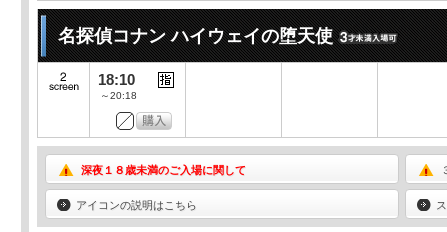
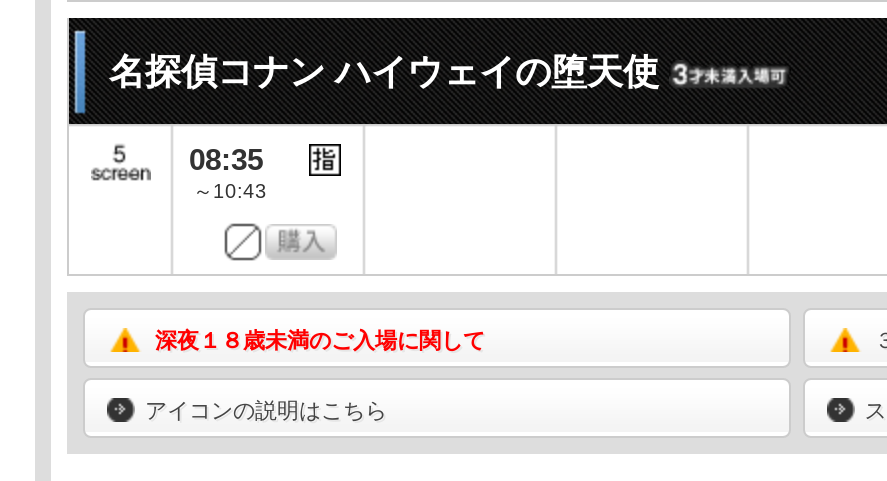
[98,71,135,88] 18:10 -> [189,142,263,176] 08:35
[100,90,137,101] ～20:18 -> [193,180,267,202] ～10:43

